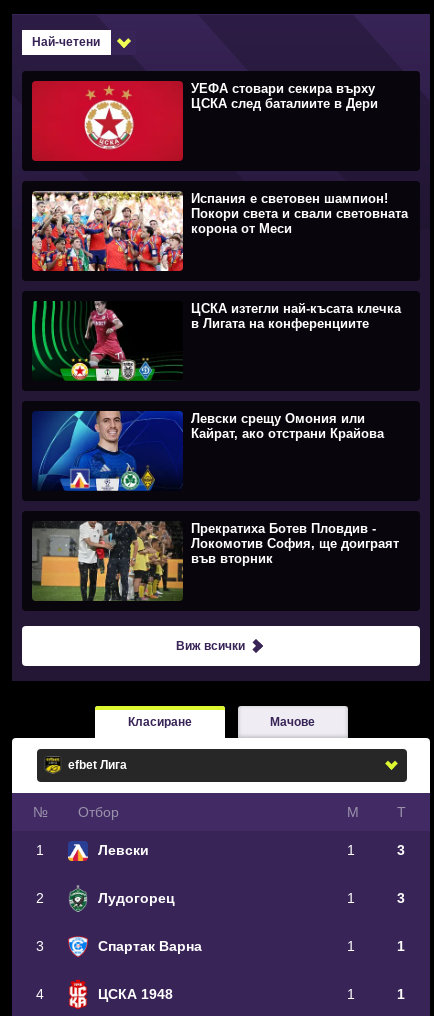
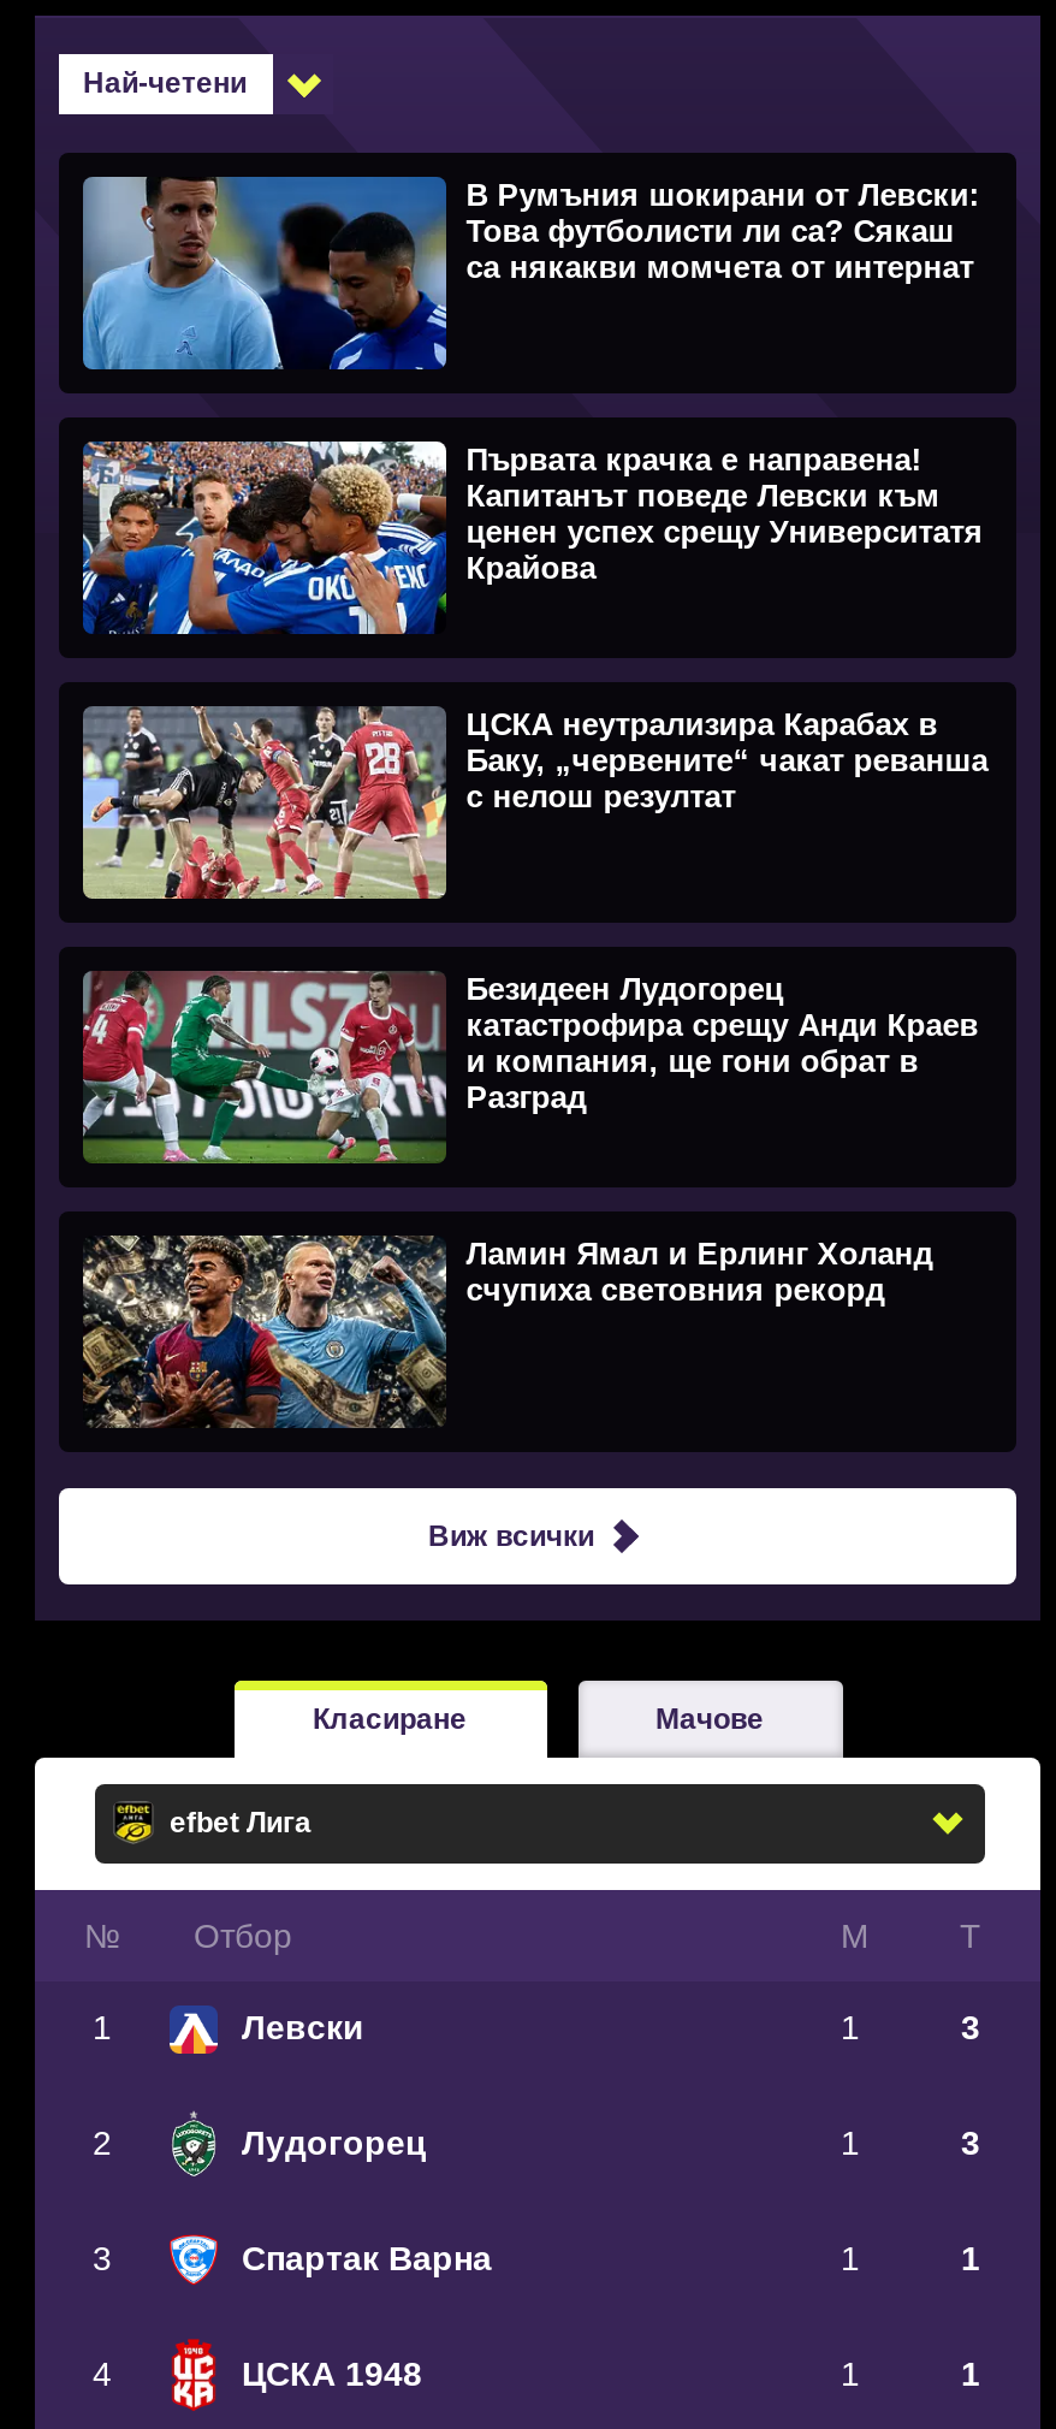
[31,80,378,162] [image] | УЕФА стовари секира върху | ЦСКА след баталиите в Дери -> [81,174,978,372] [image] | В Румъния шокирани от Левски: | Това футболисти ли са? Сякаш | са някакви момчета от интернат
[31,190,408,272] [image] | Испания е световен шампион! | Покори света и свали световната | корона от Меси -> [81,439,983,636] [image] | Първата крачка е направена! | Капитанът поведе Левски към | ценен успех срещу Университатя | Крайова
[31,301,401,381] [image] | ЦСКА изтегли най-късата клечка | в Лигата на конференциите -> [81,704,988,901] [image] | ЦСКА неутрализира Карабах в | Баку, „червените“ чакат реванша | с нелош резултат
[32,410,384,492] [image] | Левски срещу Омония или | Кайрат, ако отстрани Крайова -> [81,968,978,1166] [image] | Безидеен Лудогорец | катастрофира срещу Анди Краев | и компания, ще гони обрат в | Разград
[32,521,399,602] [image] | Прекратиха Ботев Пловдив - | Локомотив София, ще доиграят | във вторник -> [83,1233,933,1428] [image] | Ламин Ямал и Ерлинг Холанд | счупиха световния рекорд

